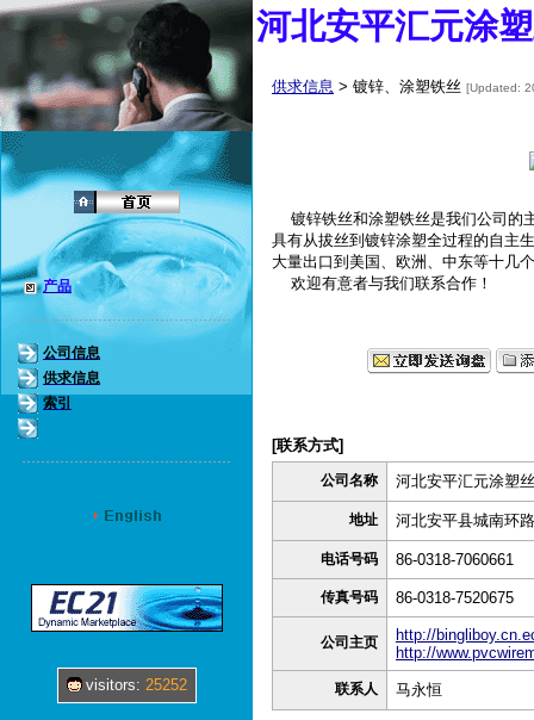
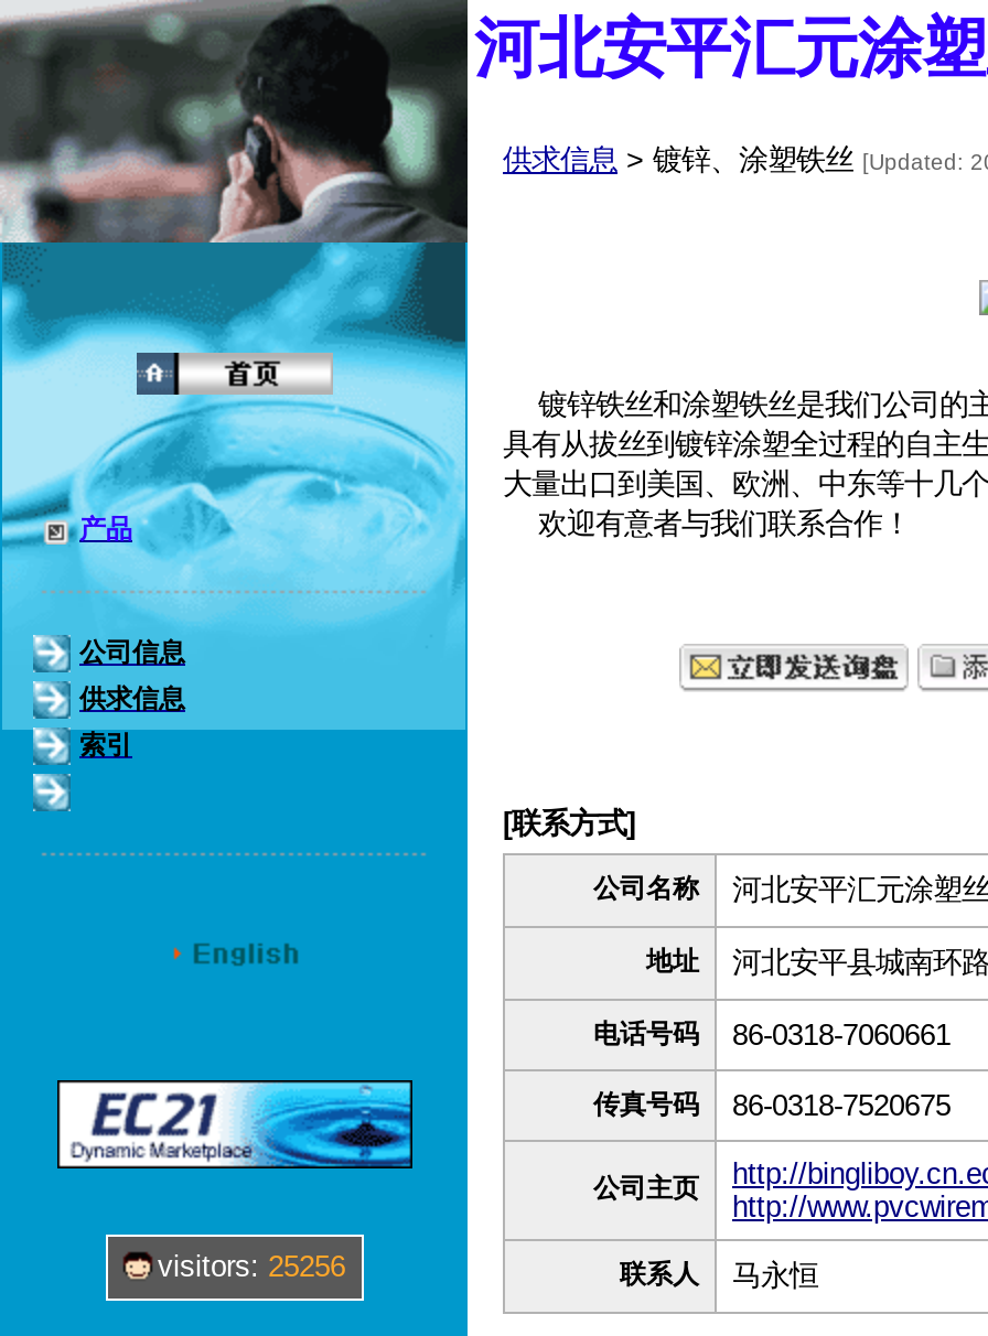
[85,676,187,694] visitors: 25252 -> [158,1250,345,1283] visitors: 25256

